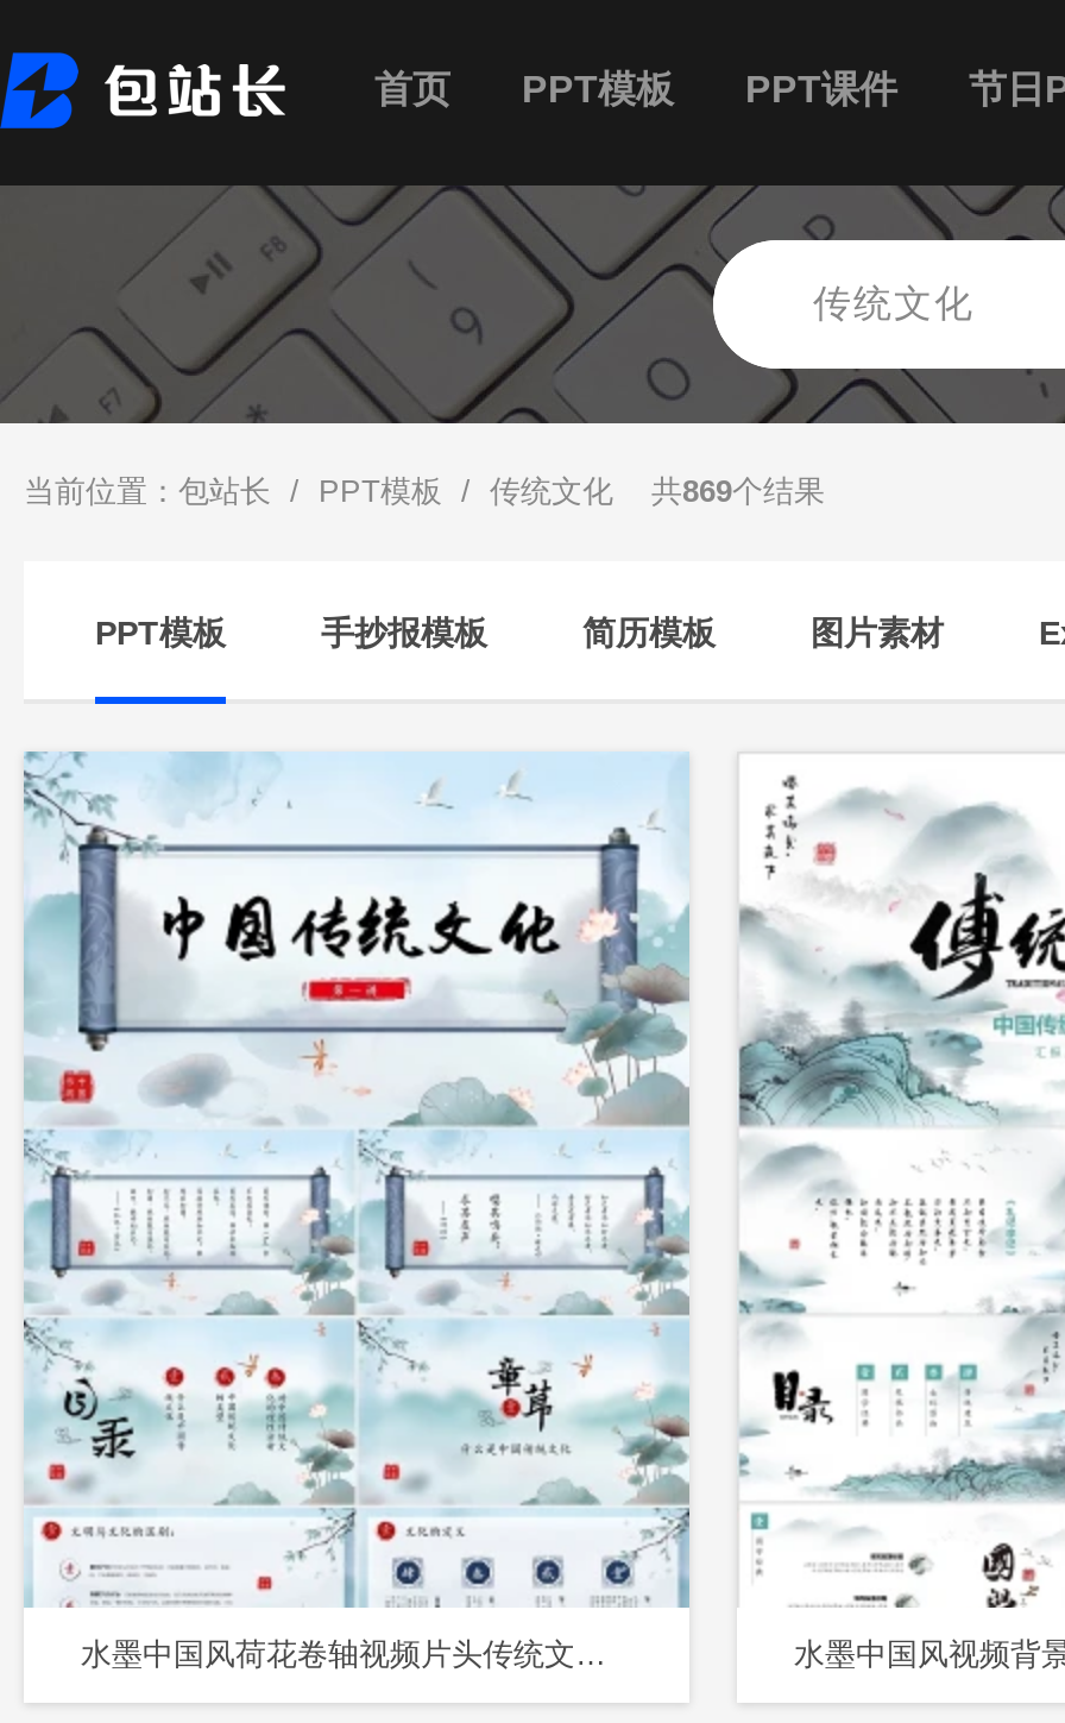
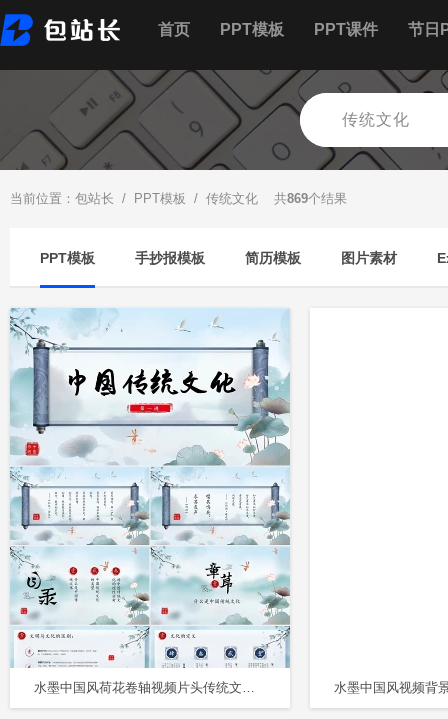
[737,773,1058,1610] [image] -> none

